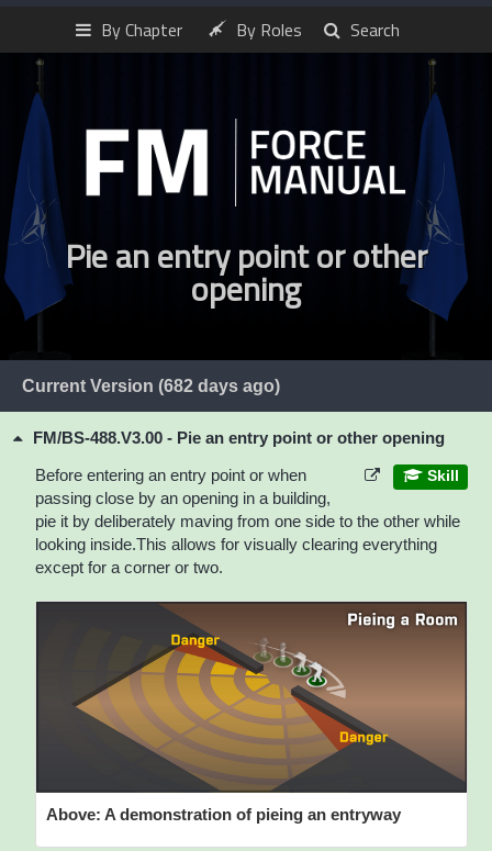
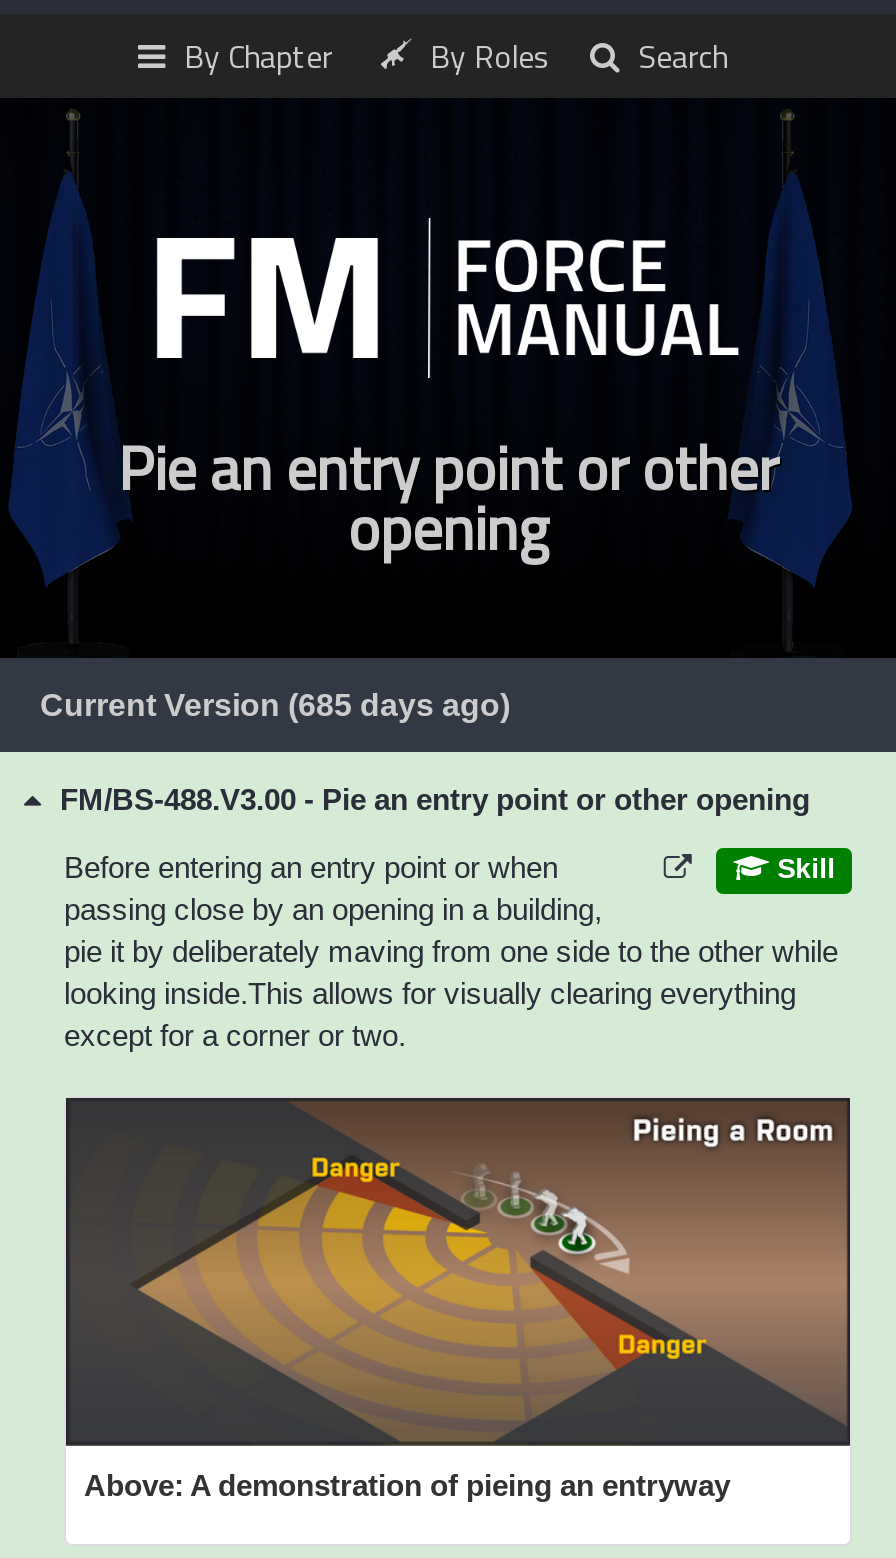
[22,377,280,396] Current Version (682 days ago) -> [40,689,510,723] Current Version (685 days ago)

